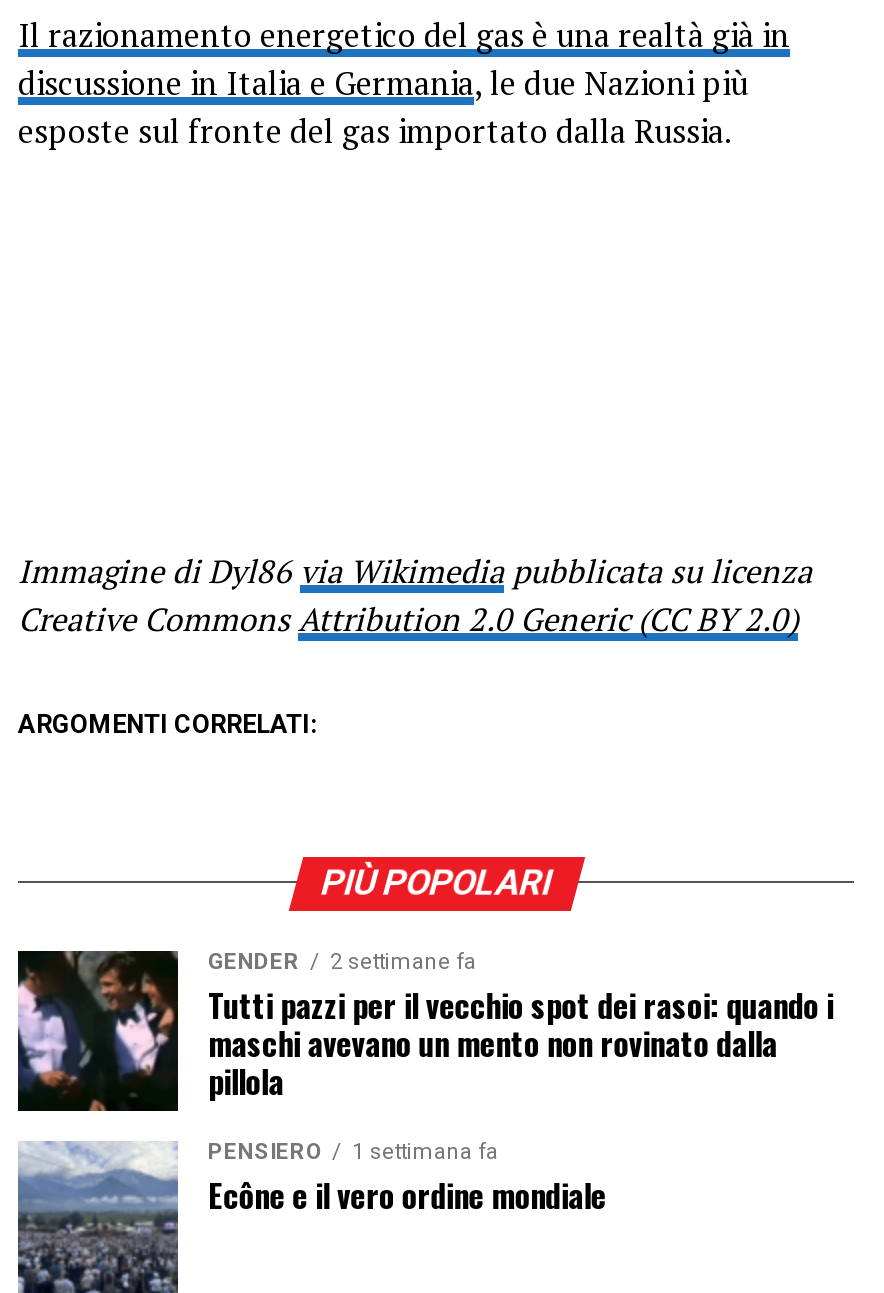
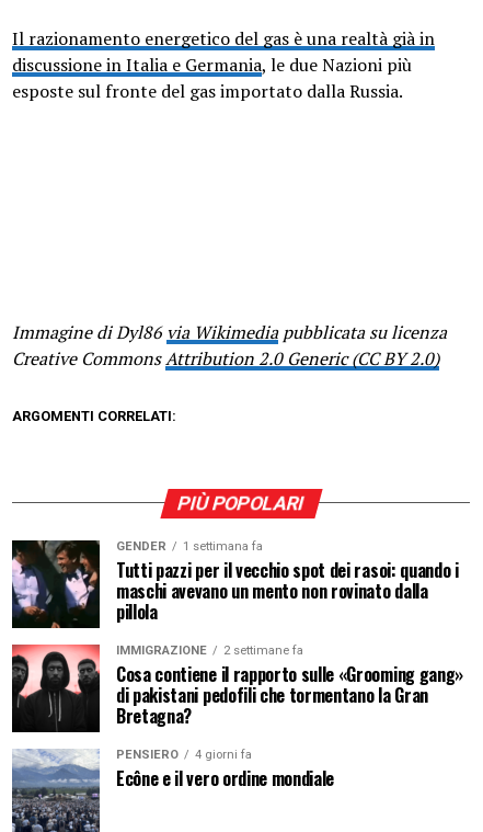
[208,949,476,975] GENDER 2 settimane fa -> [116,539,263,553] GENDER 1 settimana fa
none -> [11,643,463,729] [image] | IMMIGRAZIONE | 2 settimane fa | Cosa contiene il rapporto sulle «Grooming gang» | di pakistani pedofili che tormentano la Gran | Bretagna?
[208,1139,498,1165] PENSIERO 1 settimana fa -> [116,747,252,762] PENSIERO 4 giorni fa

